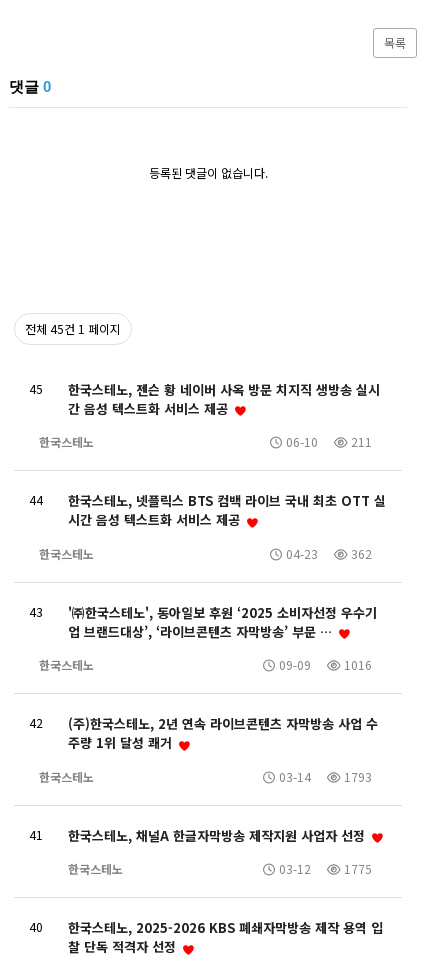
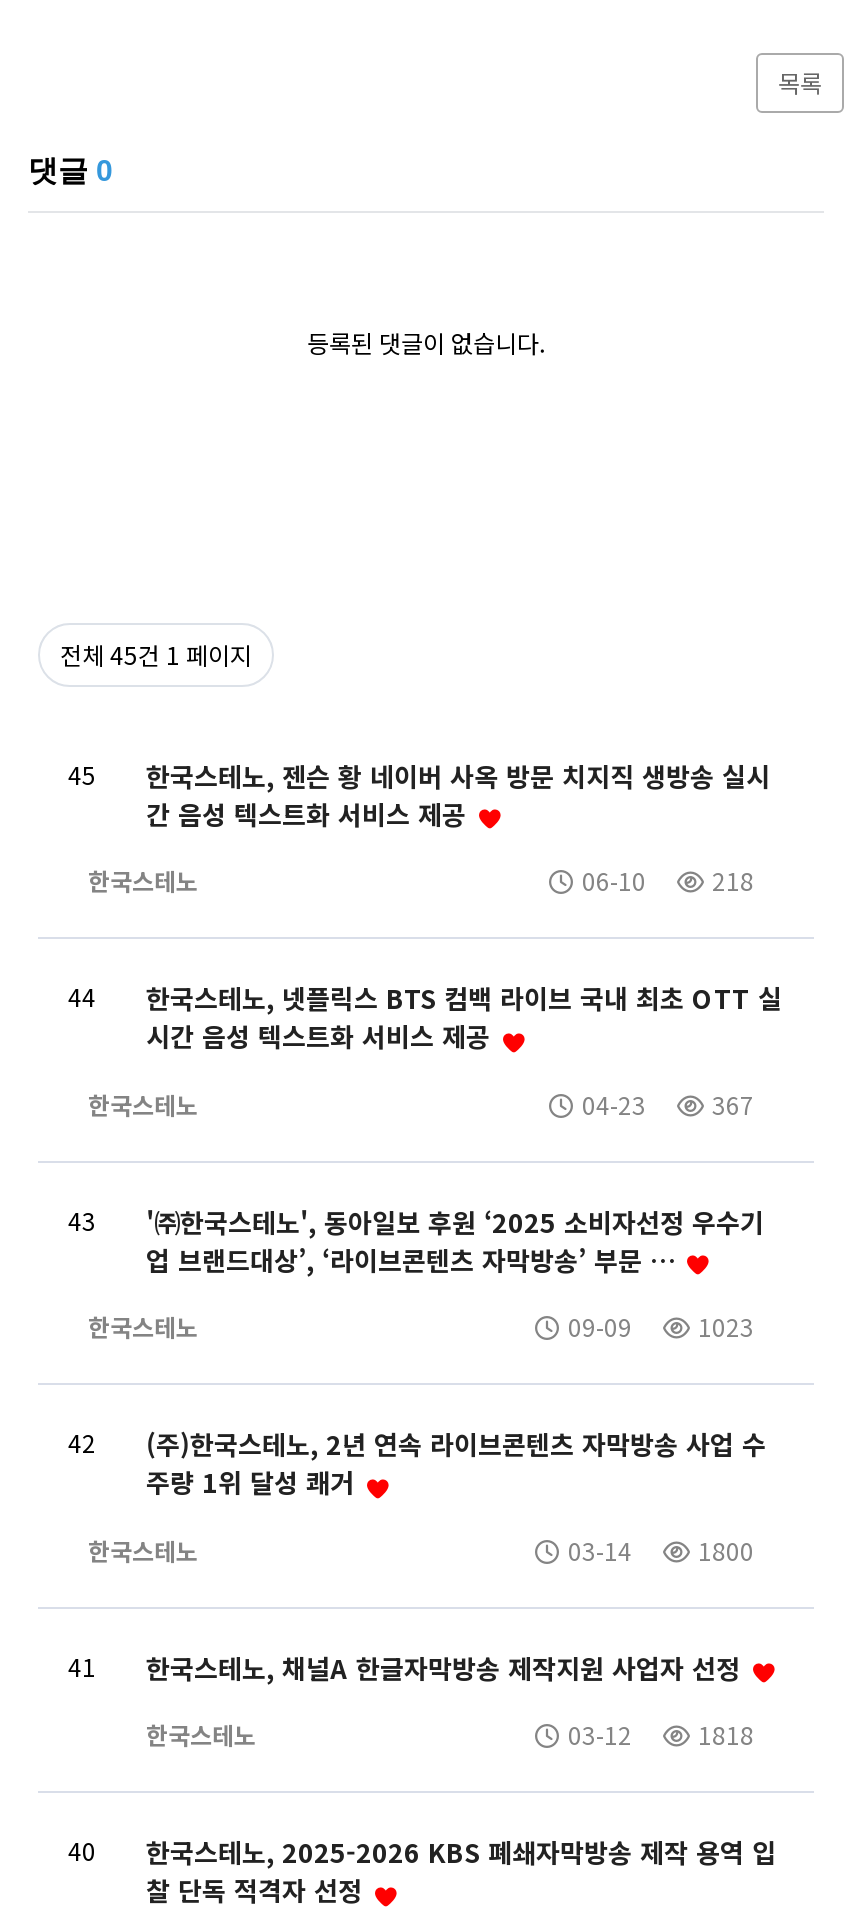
[283,433,372,450] 06-10 211 -> [576,863,754,897] 06-10 218
[283,545,372,562] 04-23 362 -> [576,1086,754,1120] 04-23 367
[276,656,372,673] 09-09 1016 -> [562,1309,754,1343] 09-09 1023
[276,768,372,785] 03-14 1793 -> [562,1532,754,1566] 03-14 1800
[276,860,372,877] 03-12 1775 -> [562,1717,754,1751] 03-12 1818

